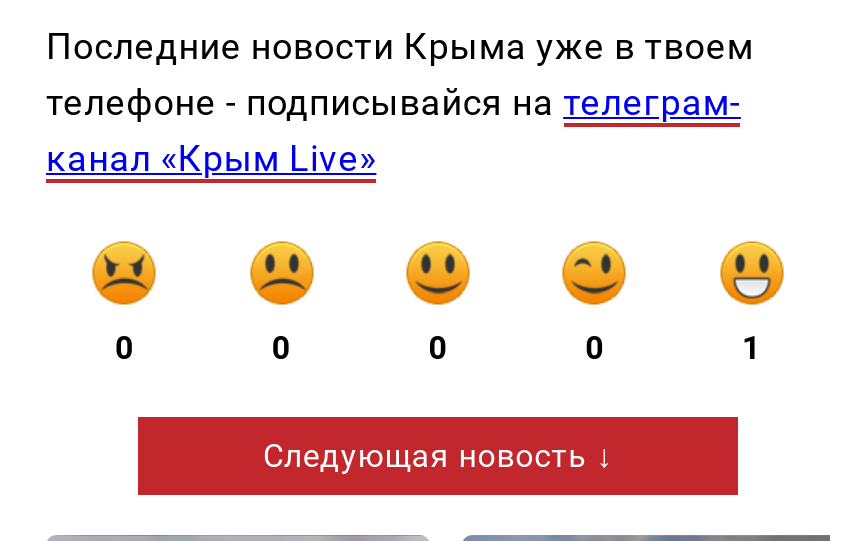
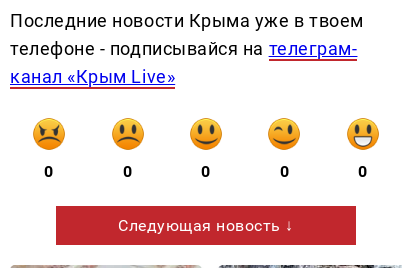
[742,330,761,368] 1 -> [358,162,367,181] 0

